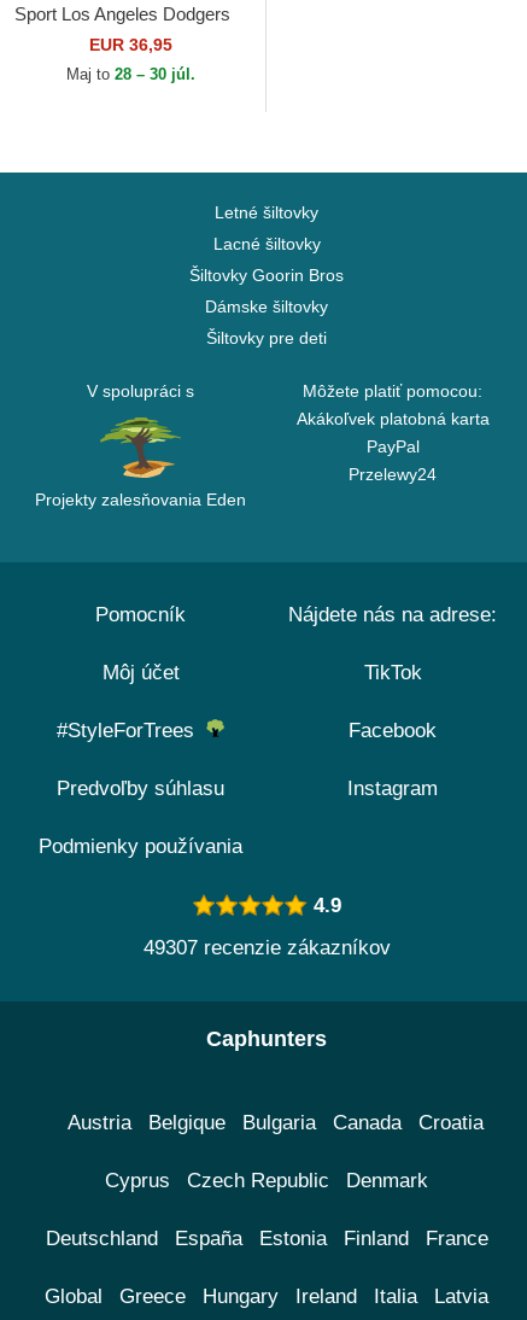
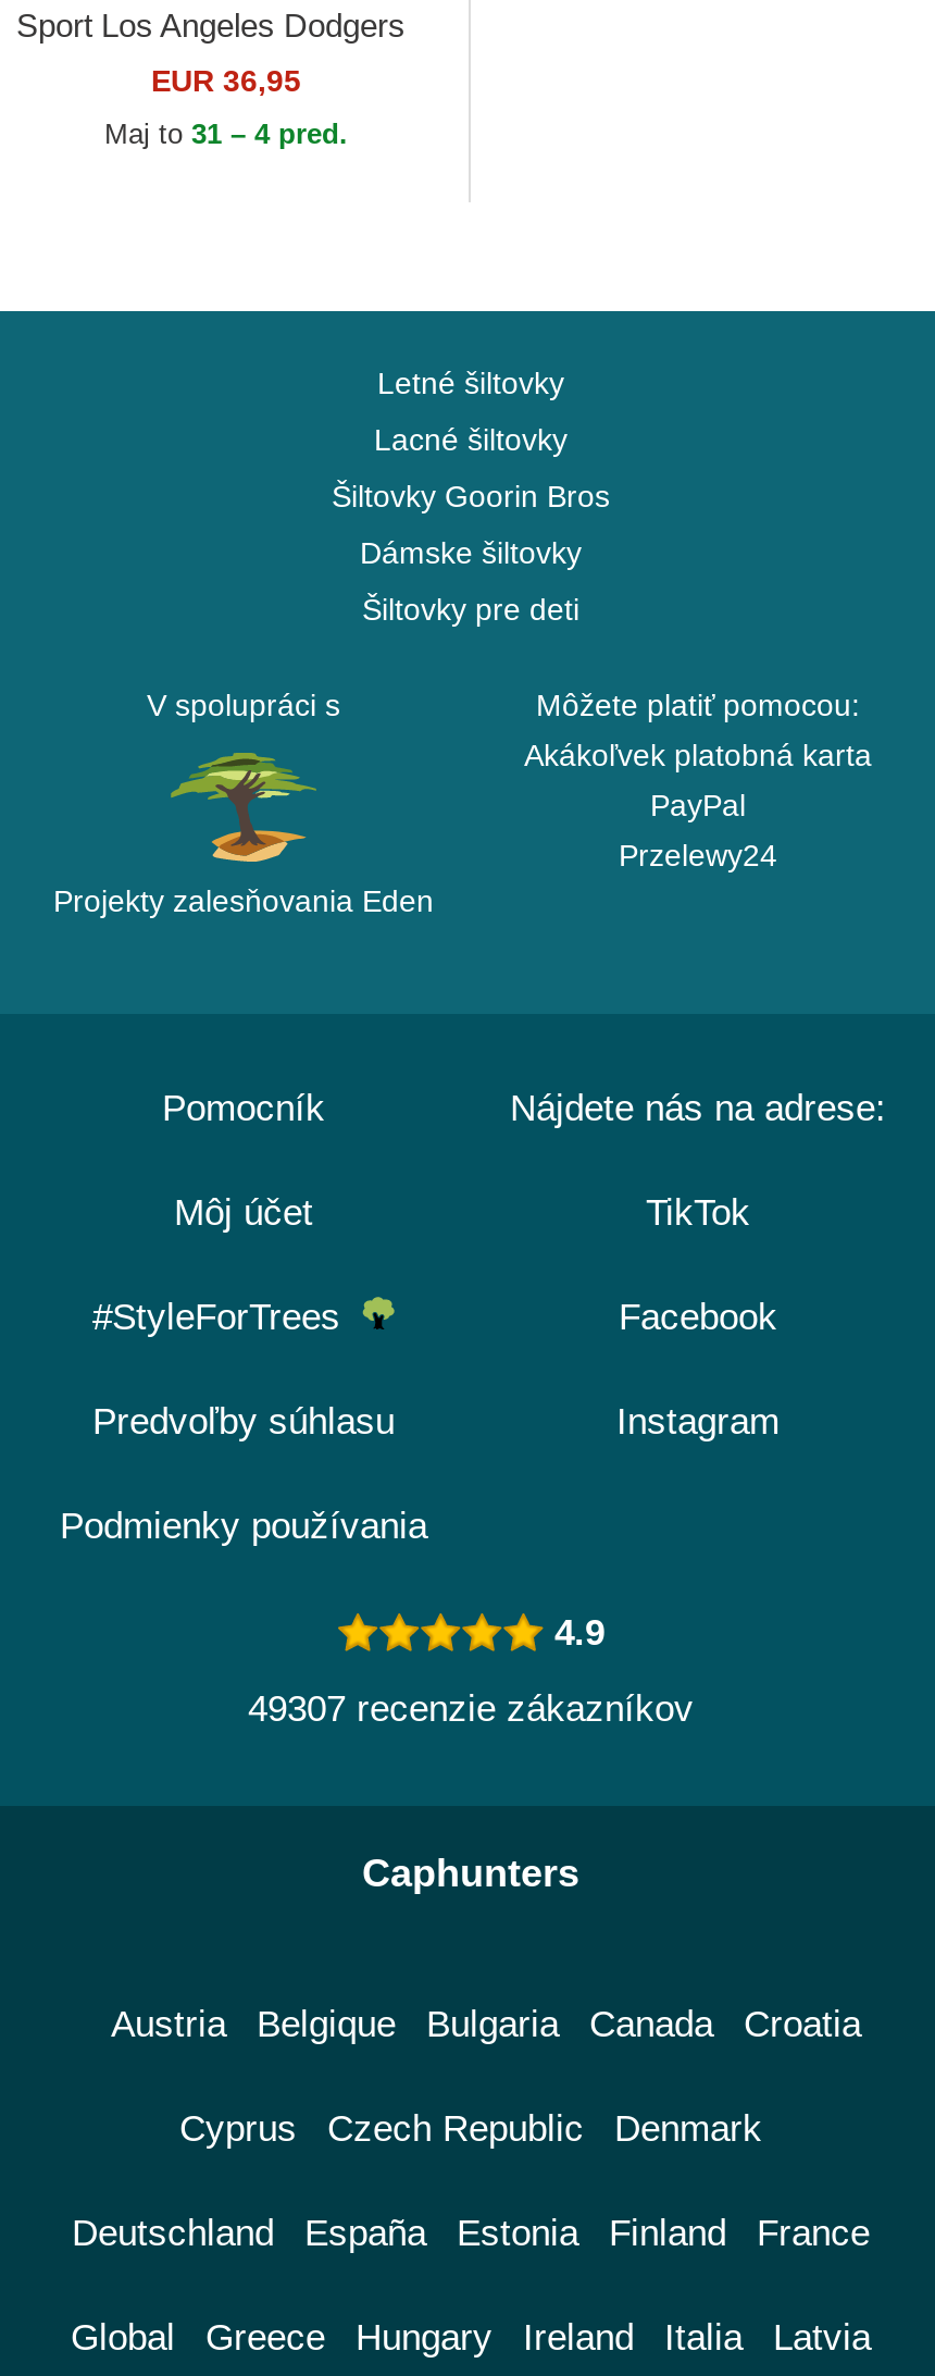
[66,66,195,84] Maj to 28 – 30 júl. -> [104,118,348,151] Maj to 31 – 4 pred.

